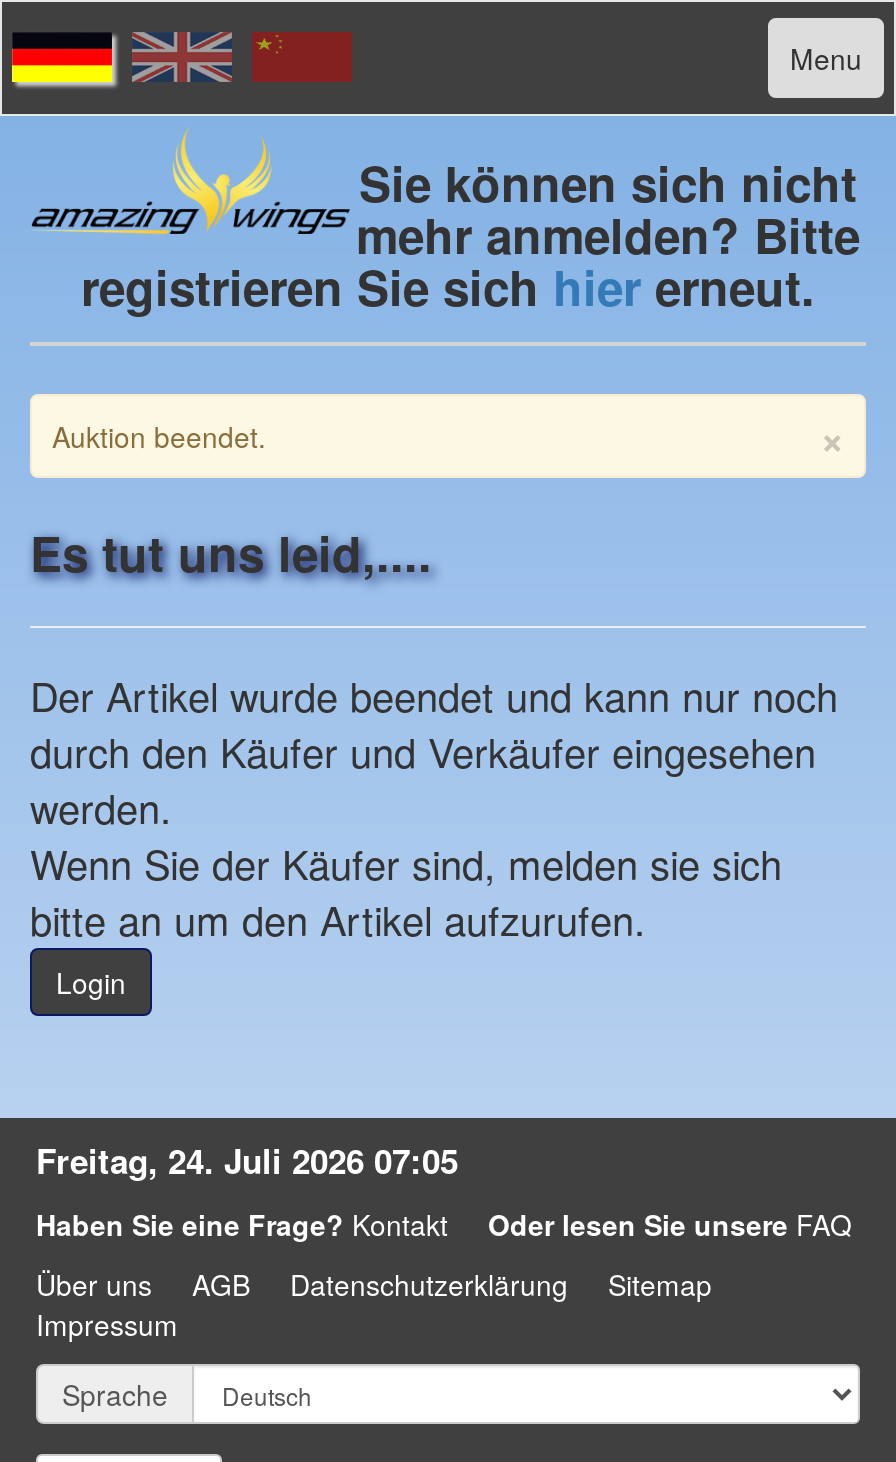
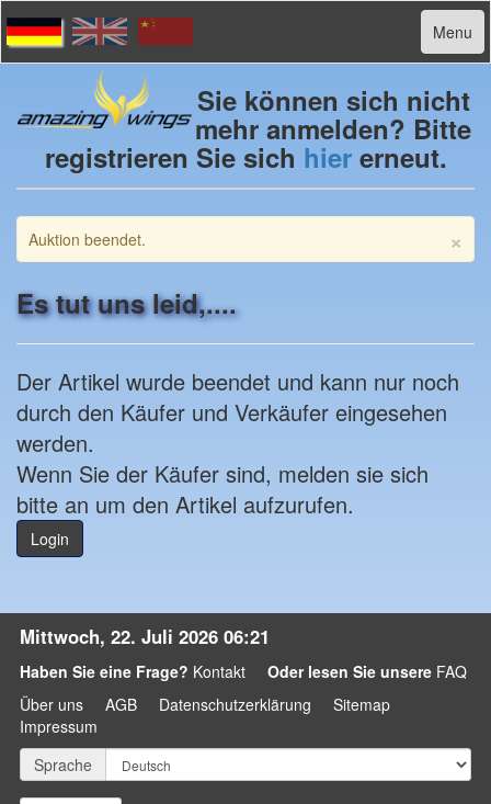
[36,1136,458,1184] Freitag, 24. Juli 2026 07:05 -> [20,623,270,649] Mittwoch, 22. Juli 2026 06:21

